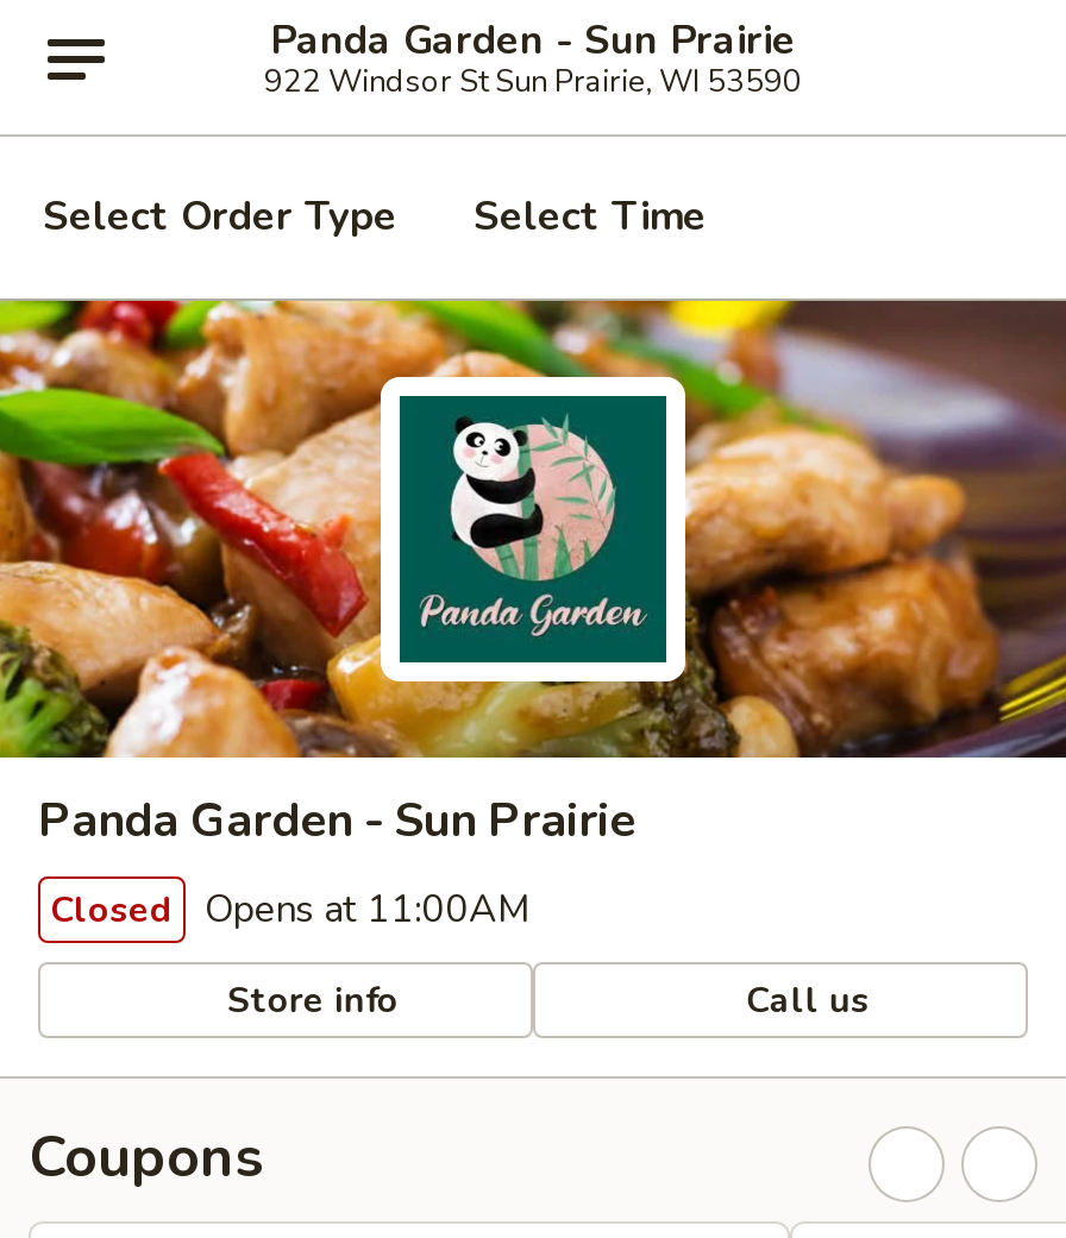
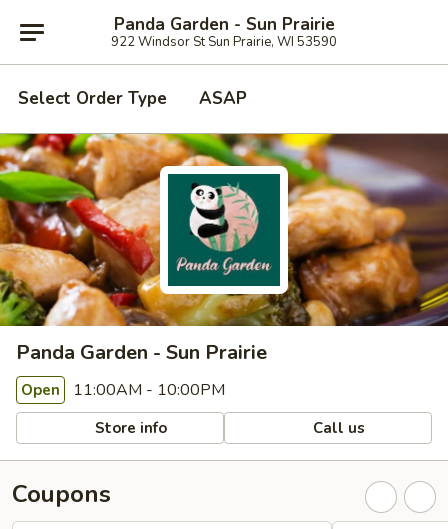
[474,189,707,244] Select Time -> [199,87,247,110] ASAP
[50,884,531,936] Closed Opens at 11:00AM -> [21,379,225,401] Open 11:00AM - 10:00PM

